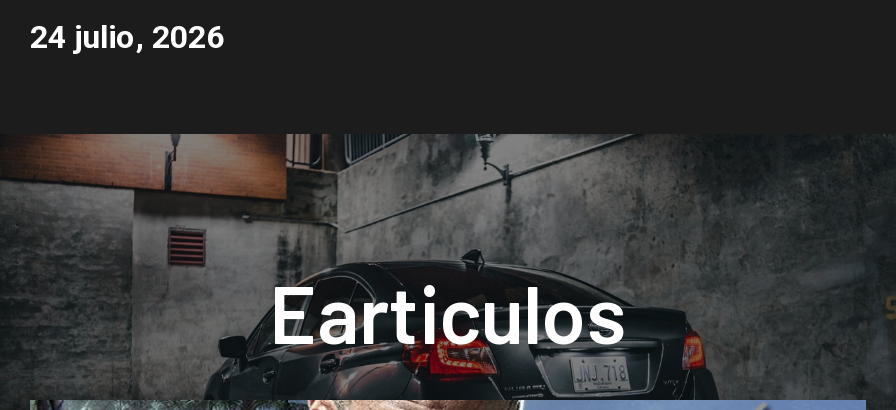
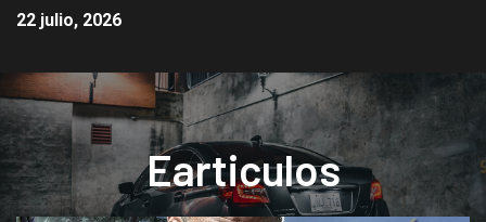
[30,19,224,57] 24 julio, 2026 -> [16,10,121,31] 22 julio, 2026

